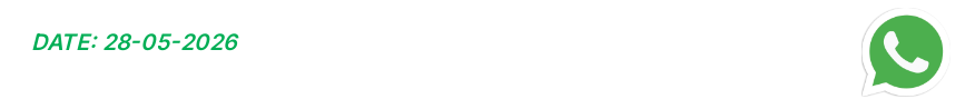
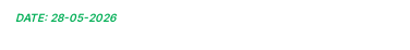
[866,12,946,90] [image] -> none

